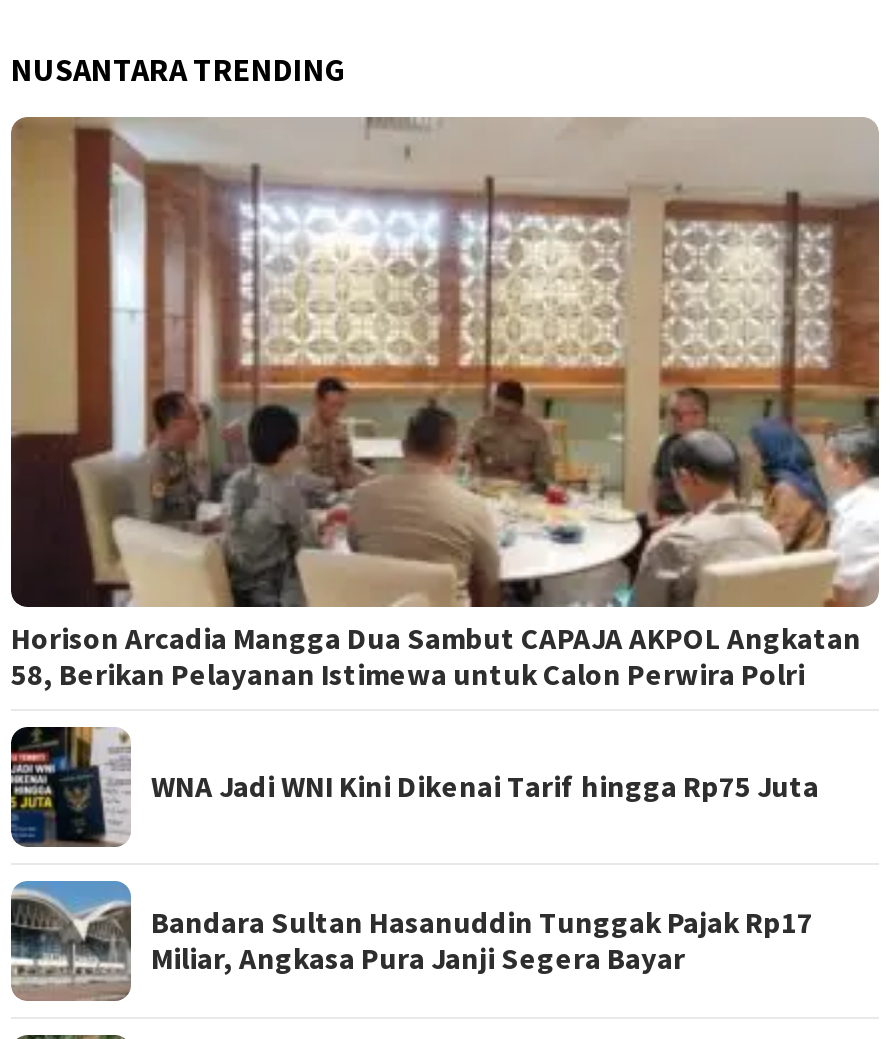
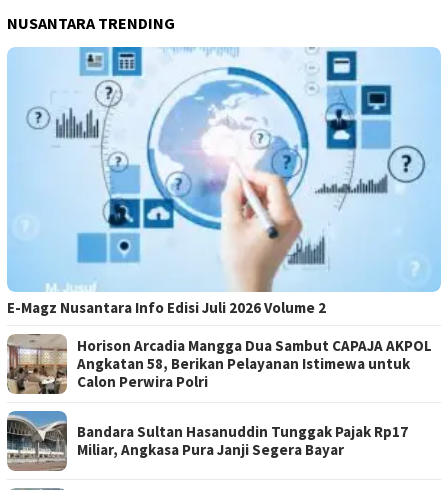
[9,115,881,694] [image] | Horison Arcadia Mangga Dua Sambut CAPAJA AKPOL Angkatan | 58, Berikan Pelayanan Istimewa untuk Calon Perwira Polri -> [7,46,441,317] [image] | E-Magz Nusantara Info Edisi Juli 2026 Volume 2
[9,727,819,847] [image] | WNA Jadi WNI Kini Dikenai Tarif hingga Rp75 Juta -> [6,336,432,395] [image] | Horison Arcadia Mangga Dua Sambut CAPAJA AKPOL | Angkatan 58, Berikan Pelayanan Istimewa untuk | Calon Perwira Polri

